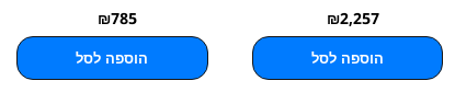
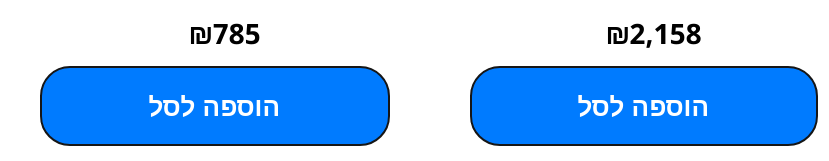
[327,8,379,29] ₪2,257 -> [606,14,702,52] ₪2,158

